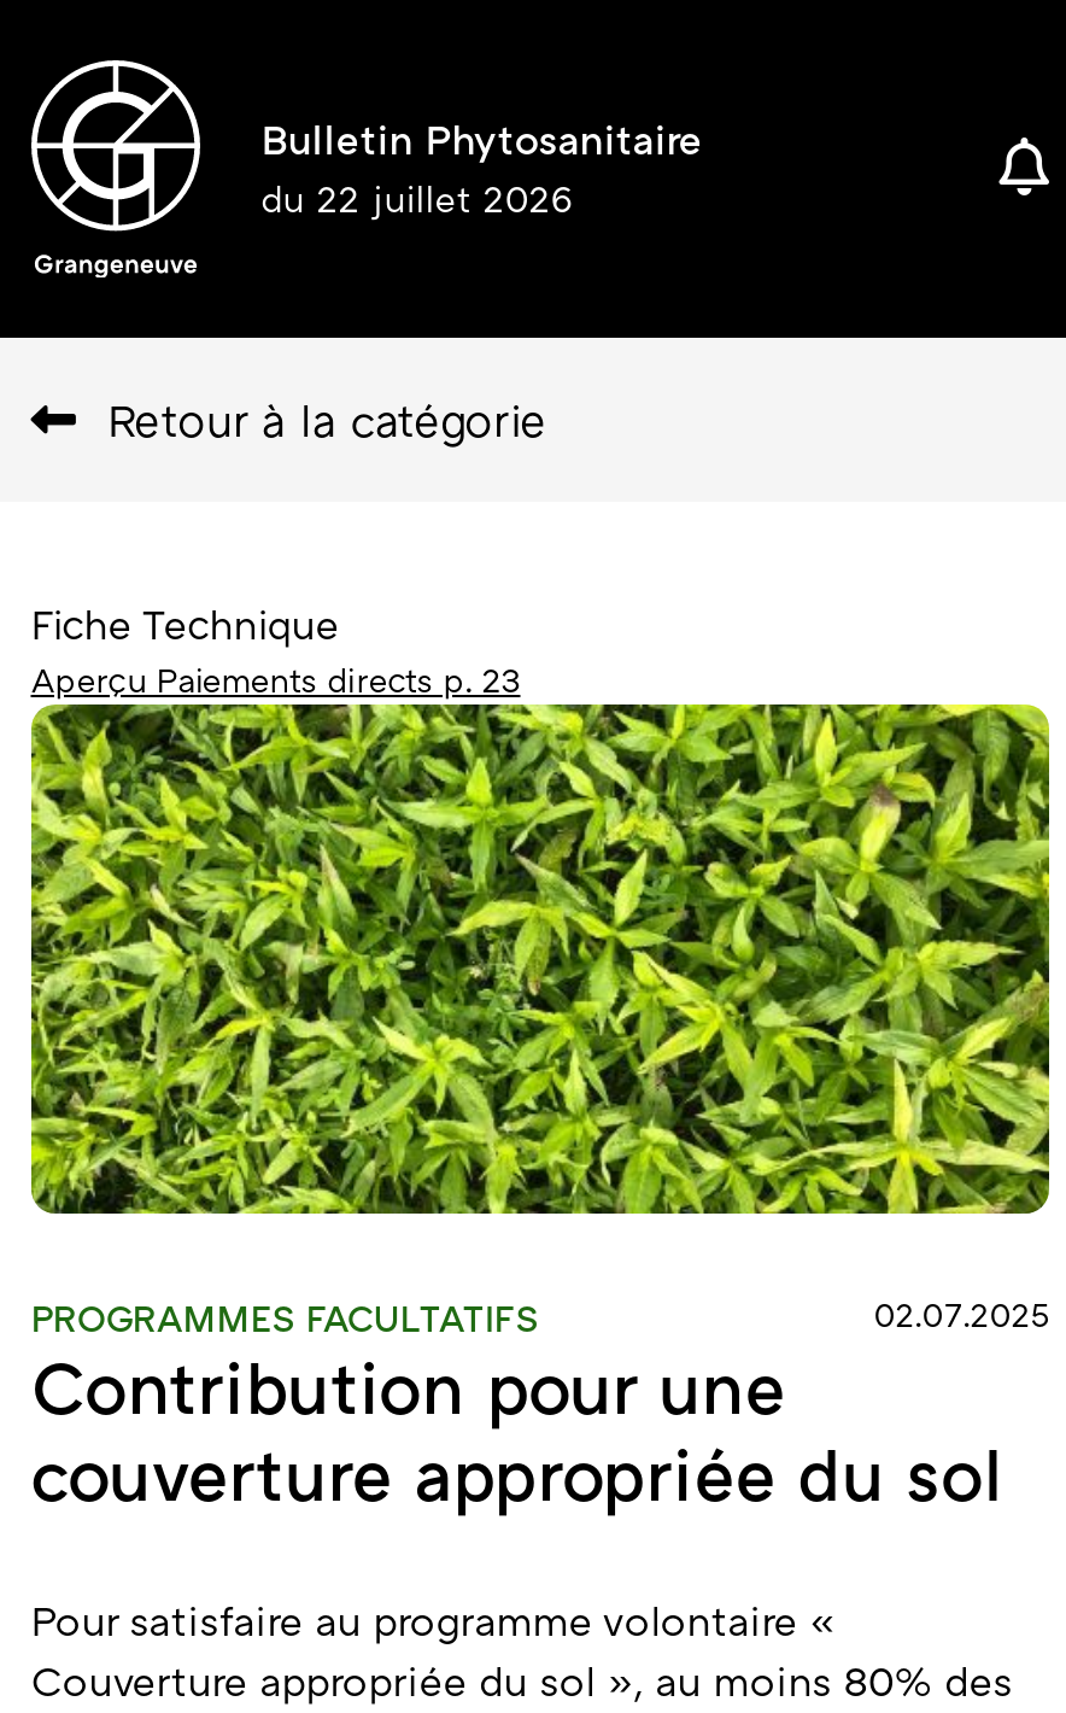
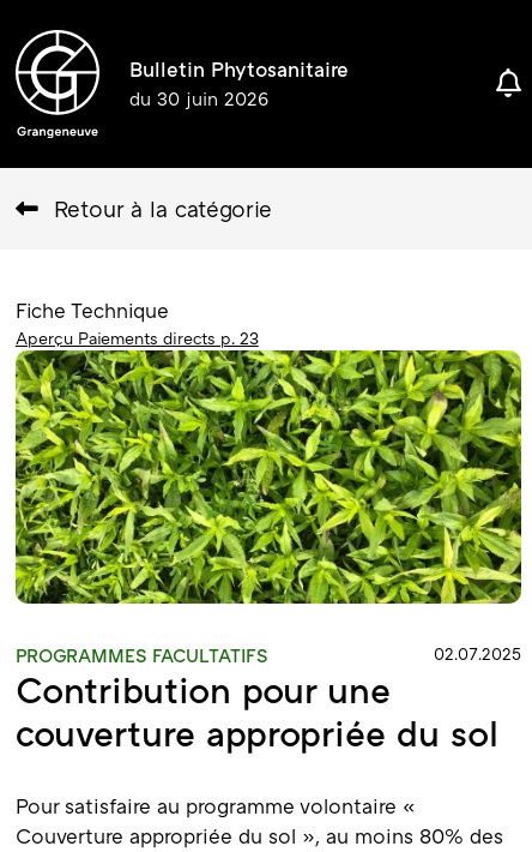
[261,177,572,221] du 22 juillet 2026 -> [130,88,269,110] du 30 juin 2026

